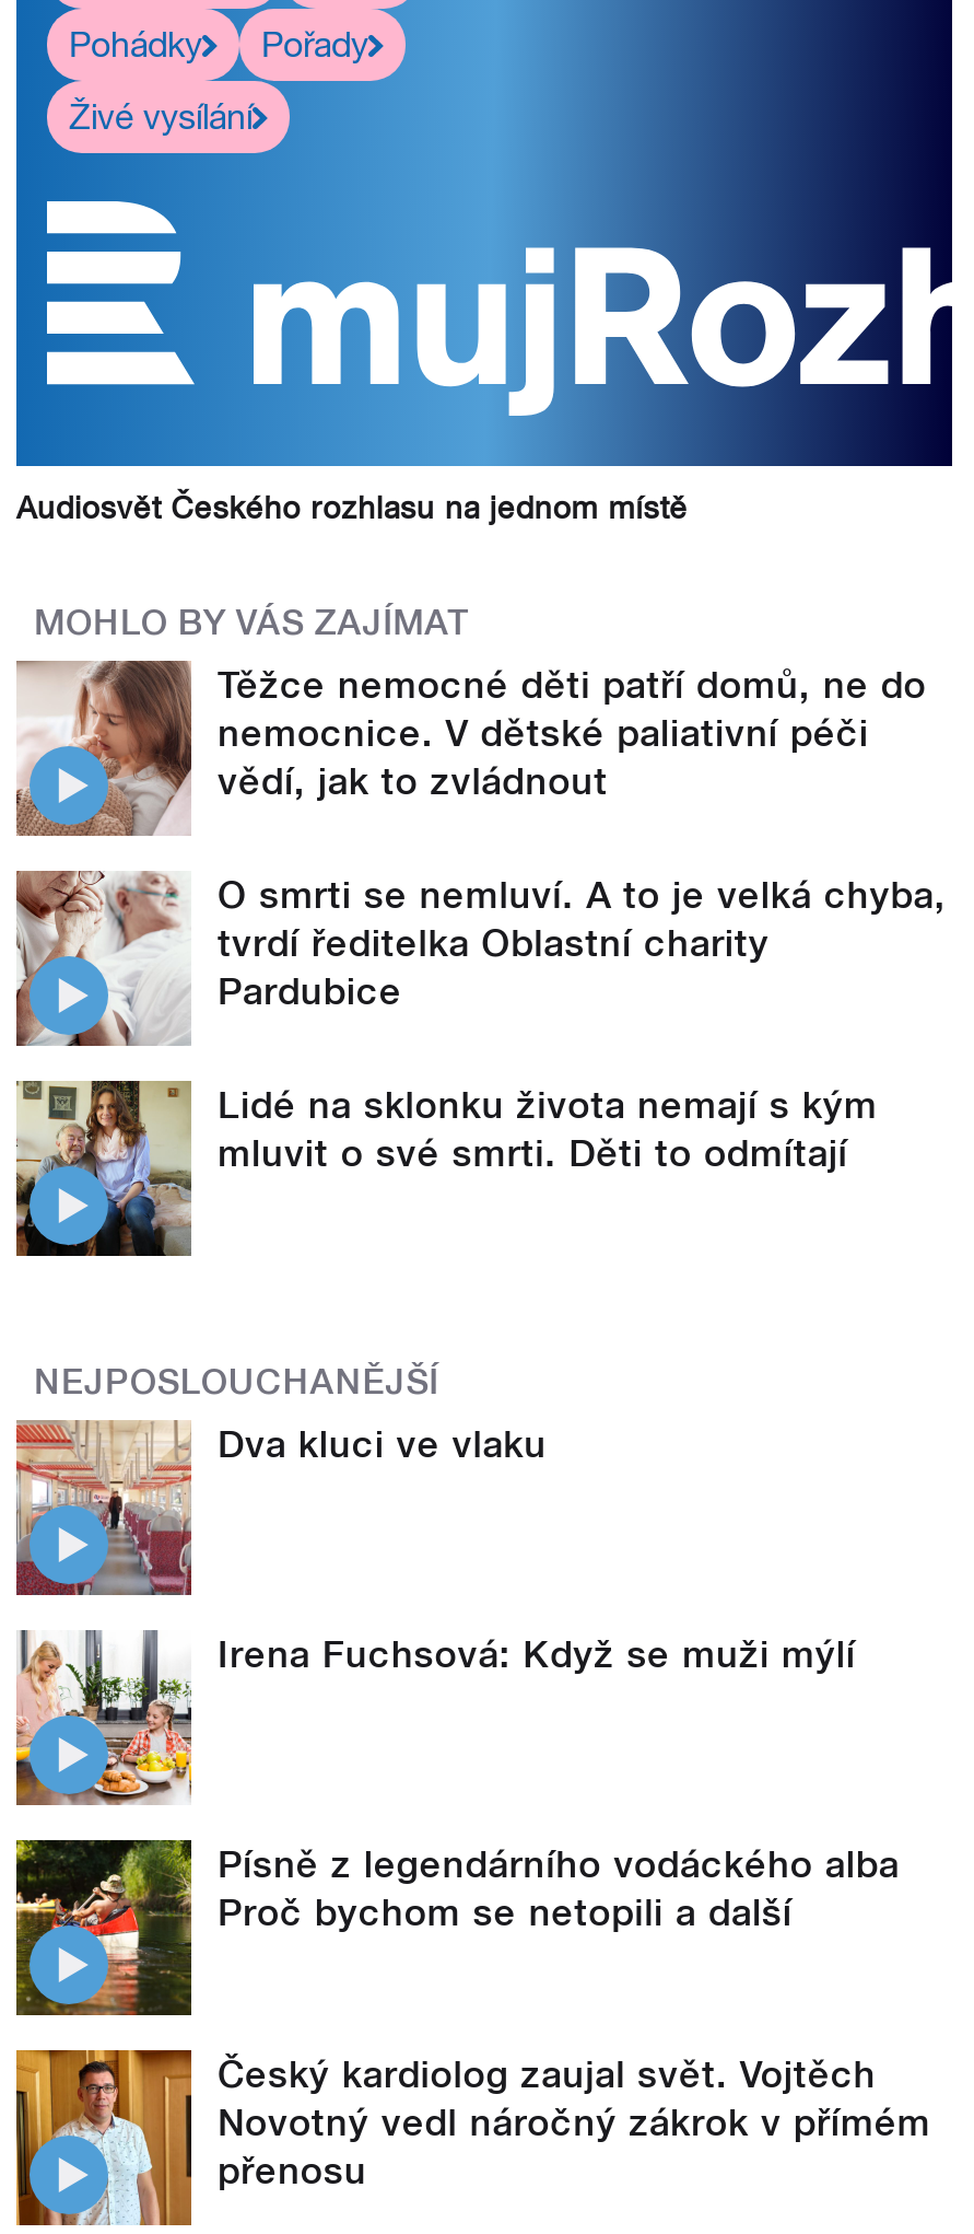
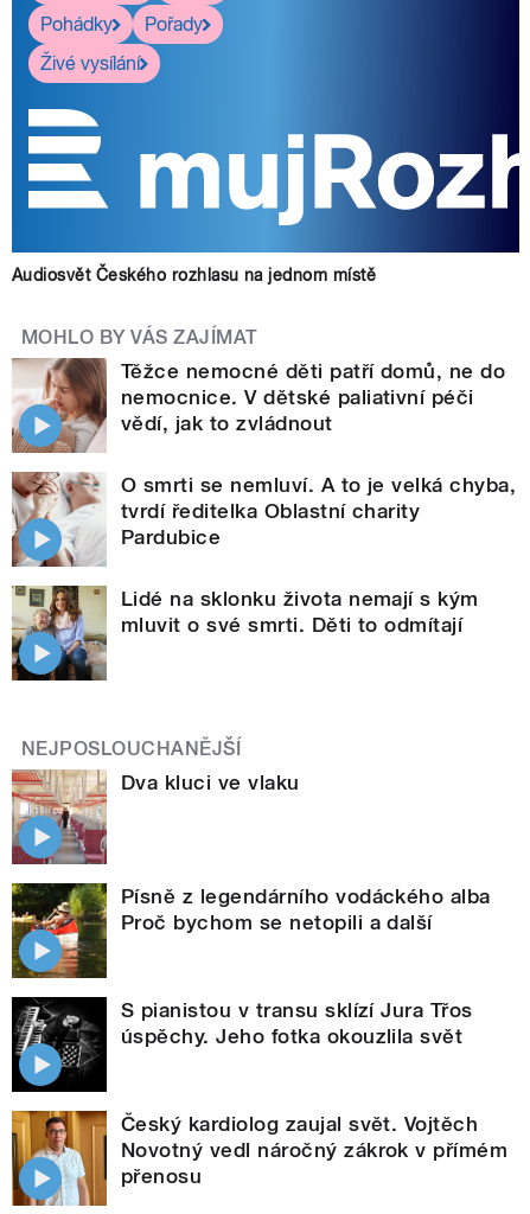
[14,1630,856,1805] [image] | Irena Fuchsová: Když se muži mýlí -> none
moved [12,1836,899,2020] -> [9,881,491,980]: [image] | Písně z legendárního vodáckého alba | Proč bychom se netopili a další
none -> [11,996,473,1093] [image] | S pianistou v transu sklízí Jura Třos | úspěchy. Jeho fotka okouzlila svět

